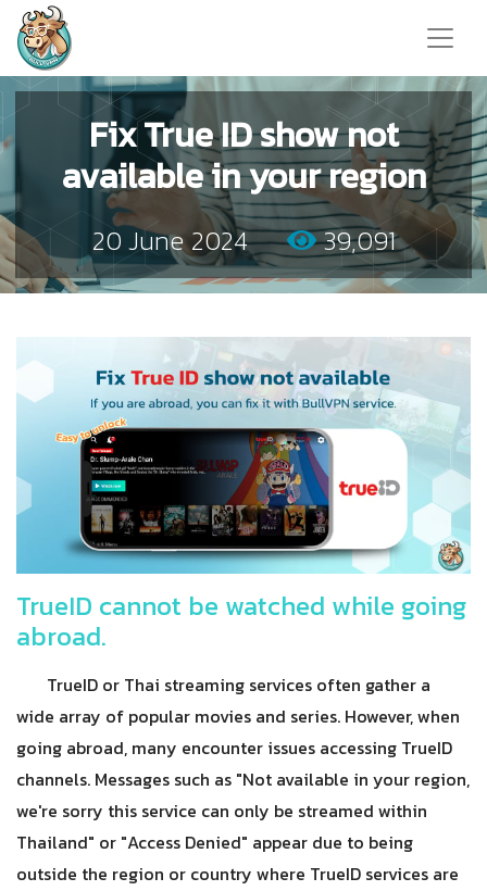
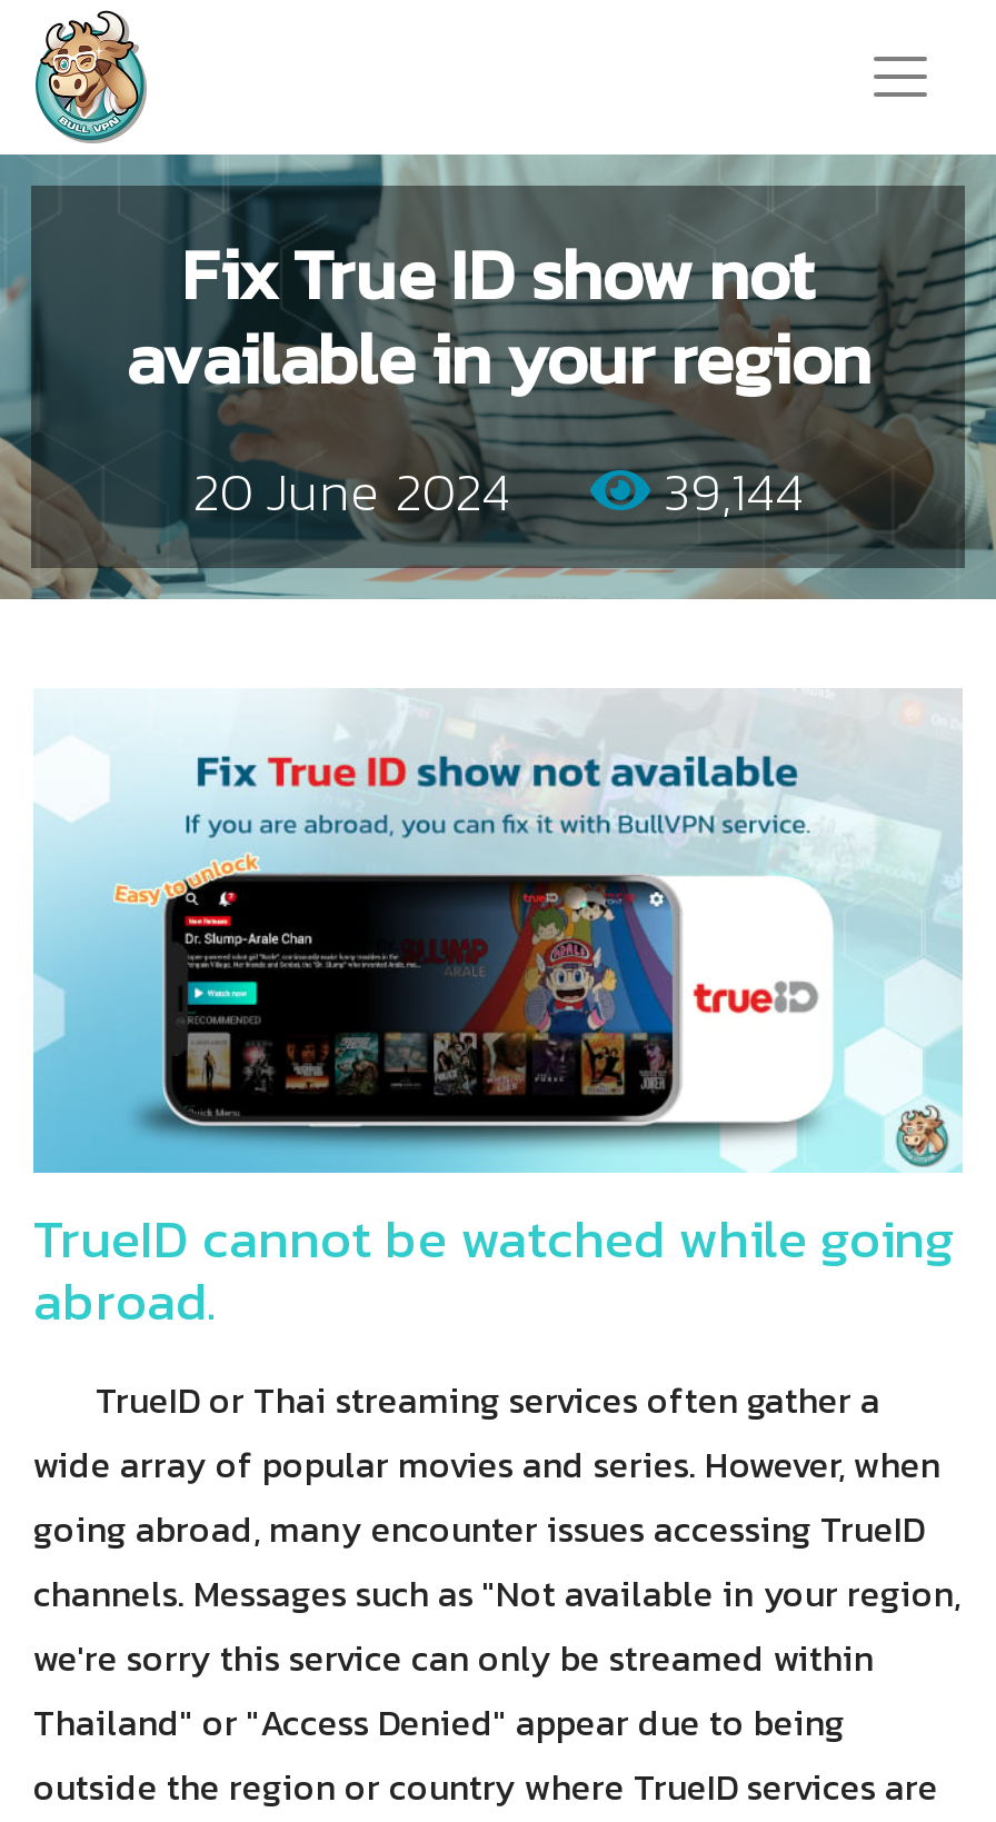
[92,221,395,259] 20 June 2024 39,091 -> [192,452,804,530] 20 June 2024 39,144

